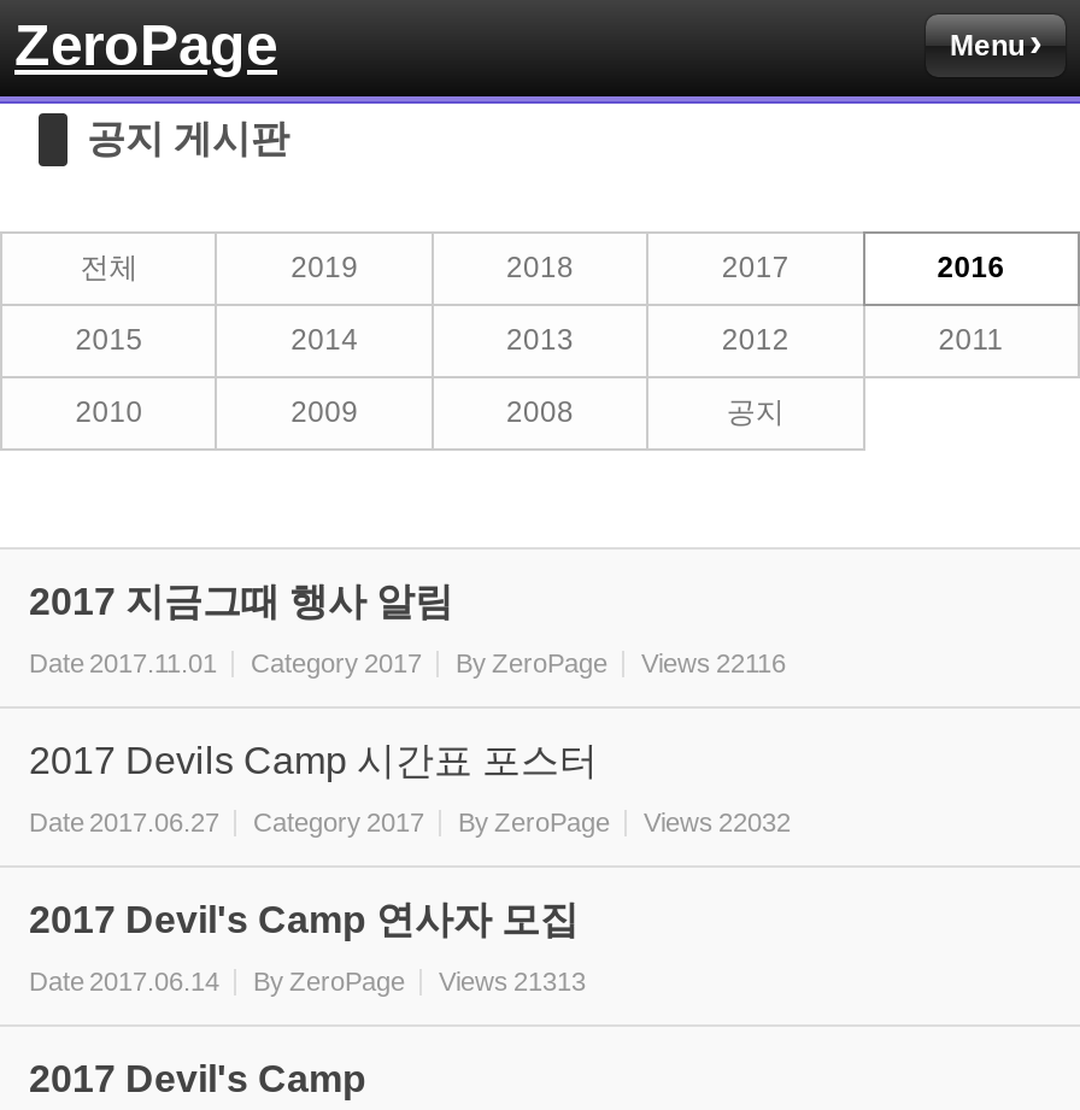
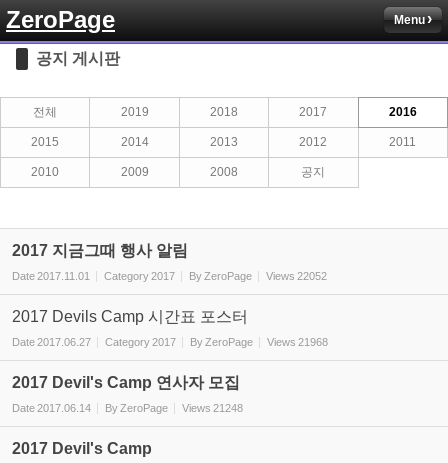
[29,648,786,677] Date 2017.11.01 Category 2017 By ZeroPage Views 22116 -> [12,270,327,282] Date 2017.11.01 Category 2017 By ZeroPage Views 22052
[29,807,791,836] Date 2017.06.27 Category 2017 By ZeroPage Views 22032 -> [12,336,328,348] Date 2017.06.27 Category 2017 By ZeroPage Views 21968
[29,967,586,996] Date 2017.06.14 By ZeroPage Views 21313 -> [12,402,243,414] Date 2017.06.14 By ZeroPage Views 21248

